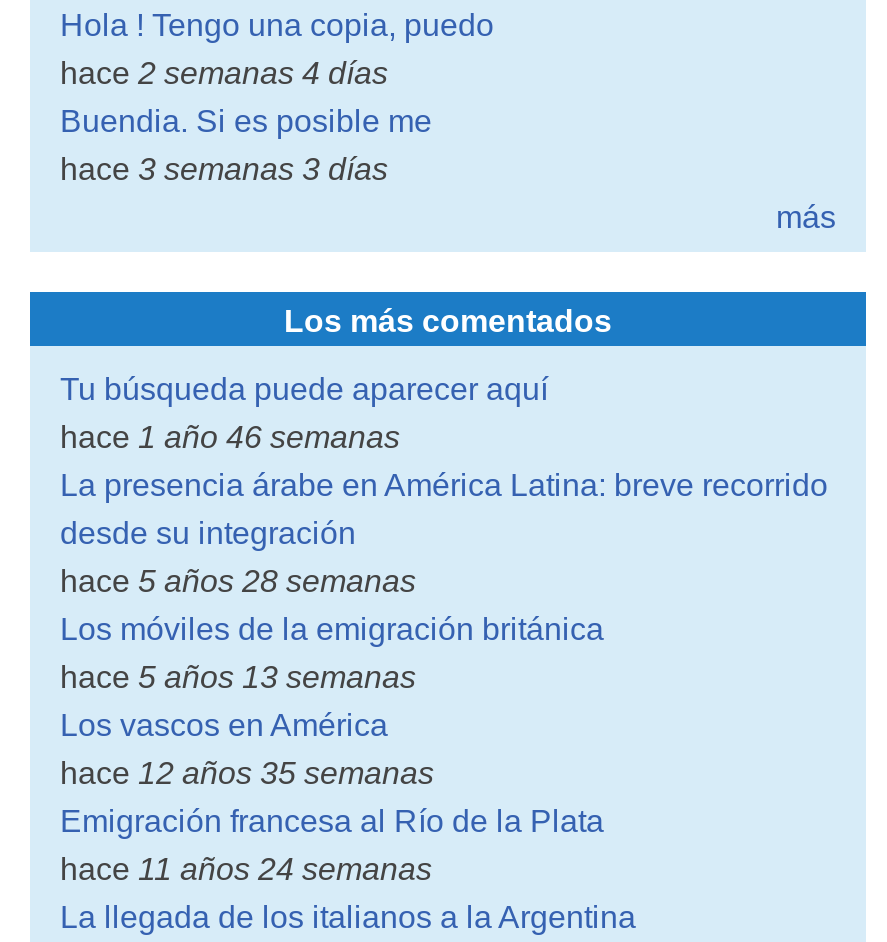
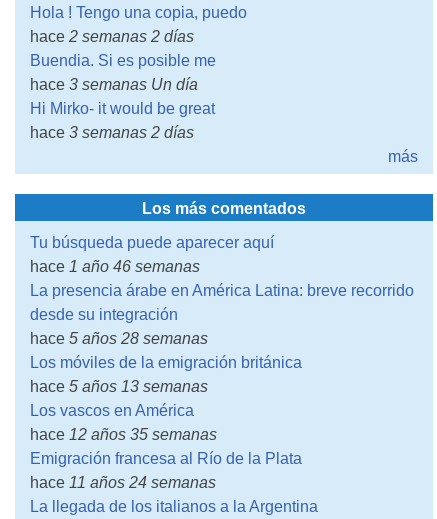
[60,56,388,90] hace 2 semanas 4 días -> [30,28,194,45] hace 2 semanas 2 días
[60,152,388,186] hace 3 semanas 3 días -> [30,76,215,141] hace 3 semanas Un día | Hi Mirko- it would be great | hace 3 semanas 2 días

